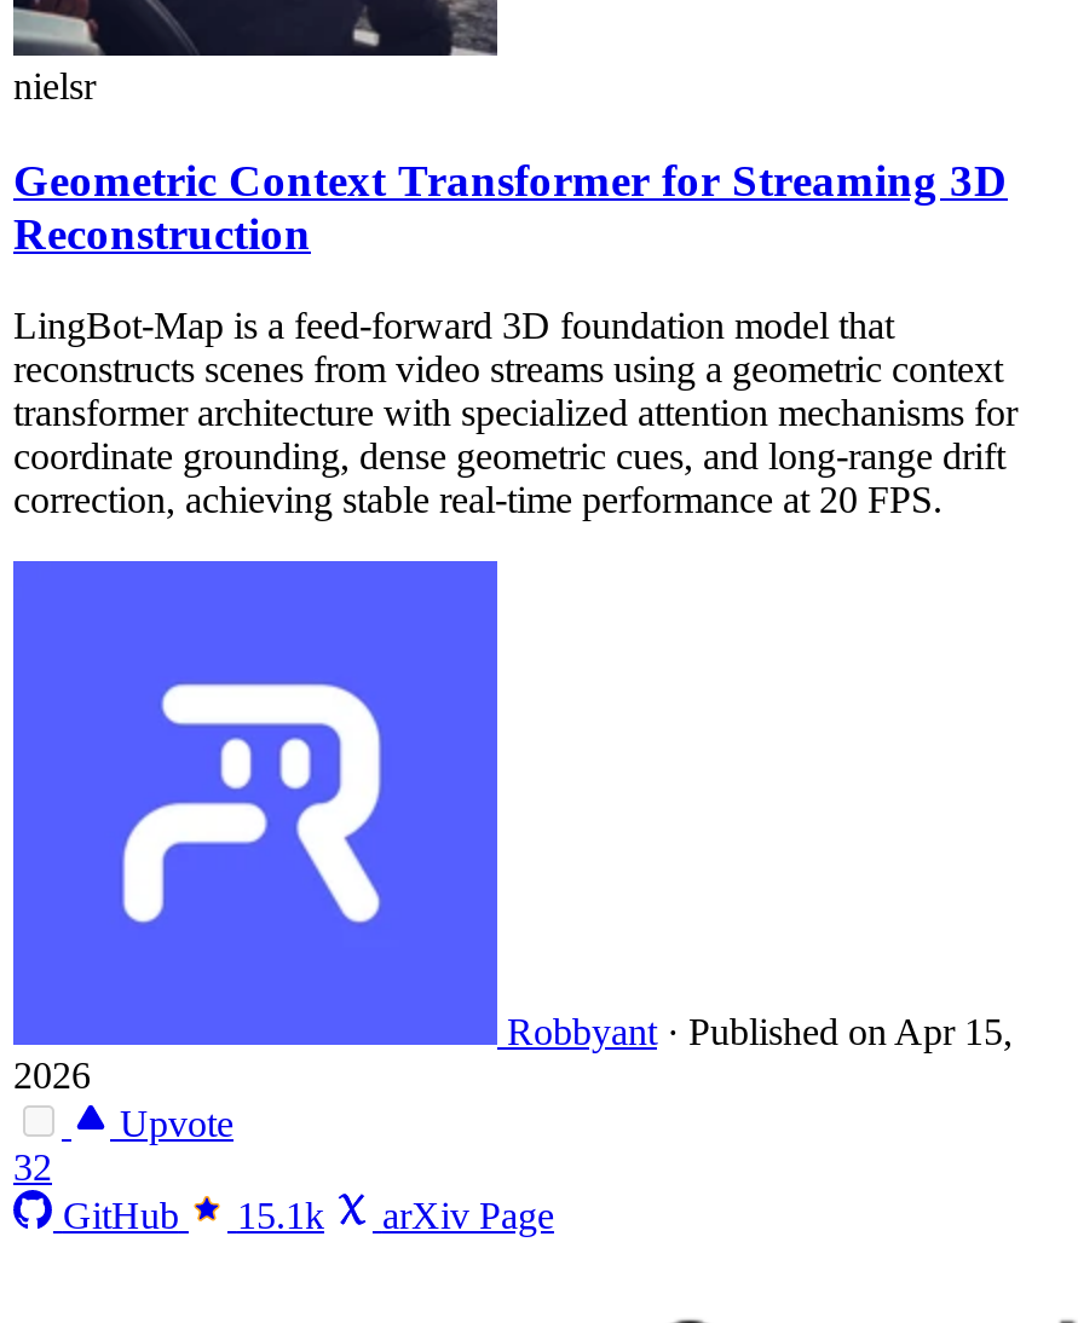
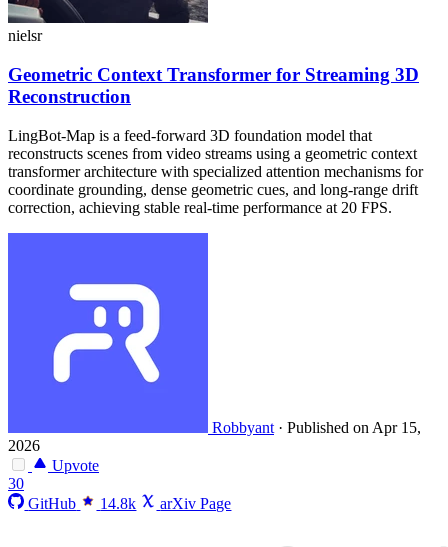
[13,1148,52,1189] 32 -> [8,474,24,491] 30
[63,1196,554,1237] GitHub 15.1k arXiv Page -> [28,494,231,511] GitHub 14.8k arXiv Page

